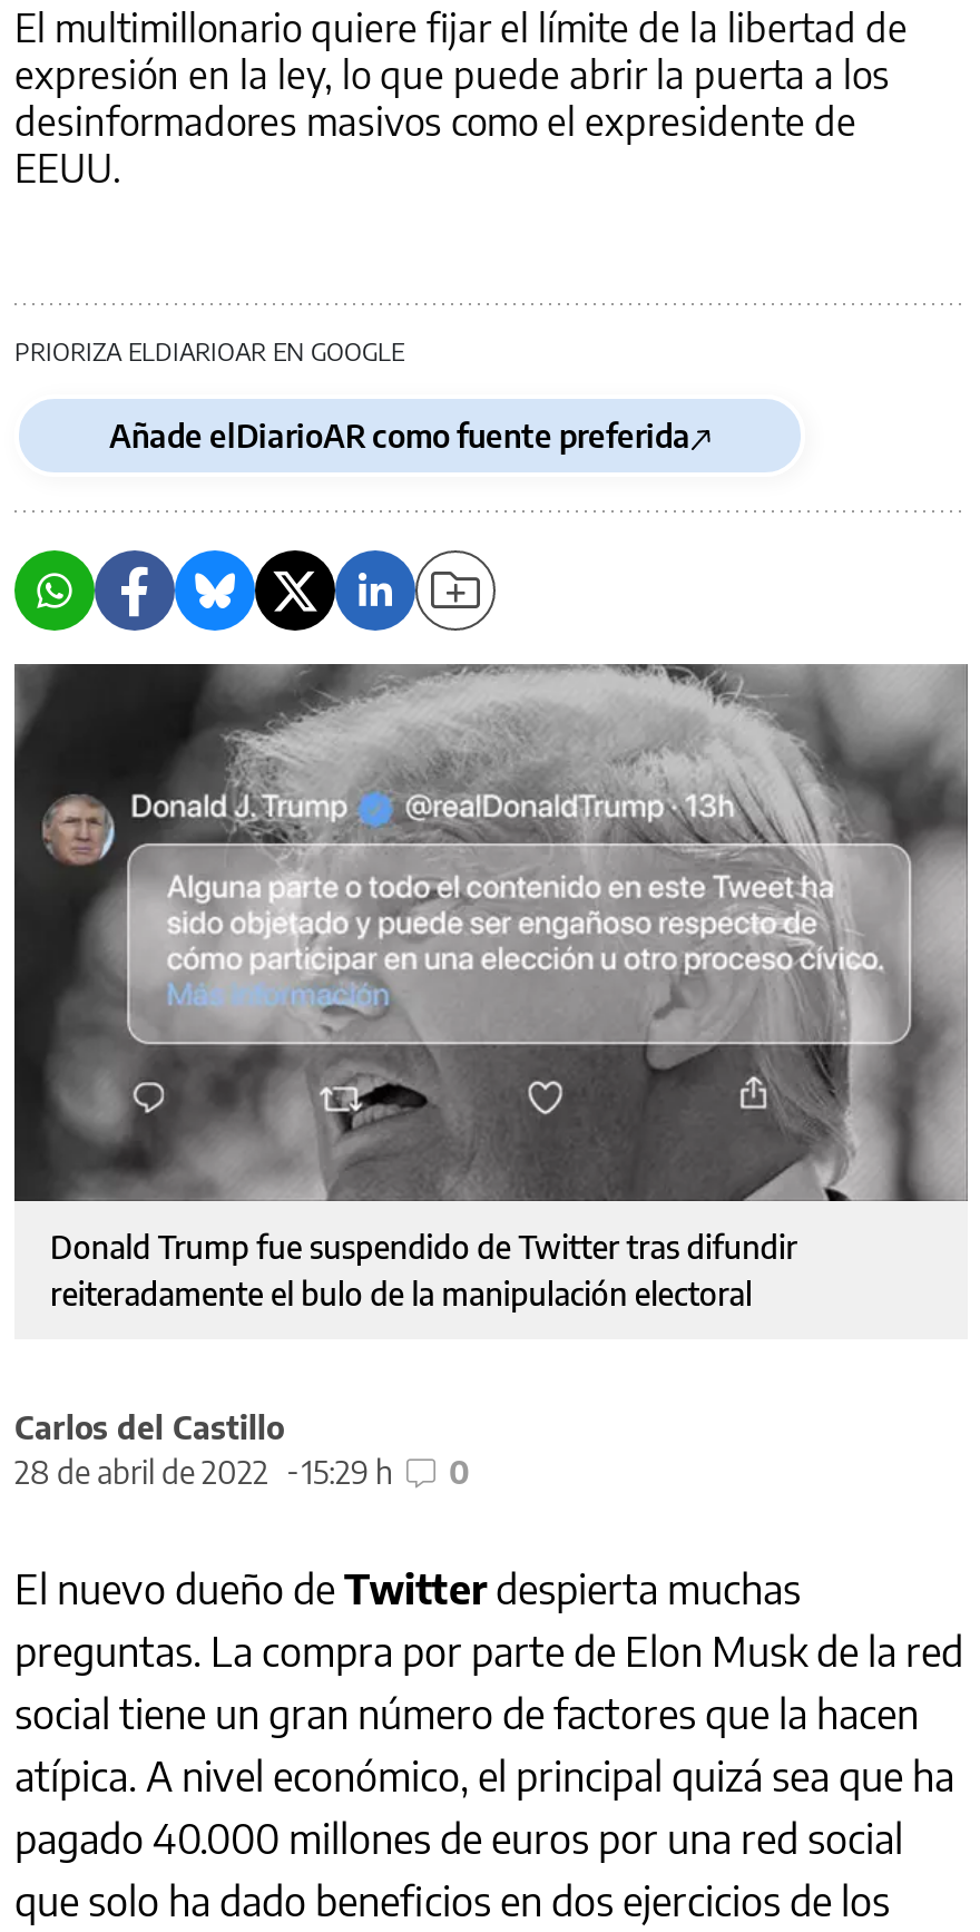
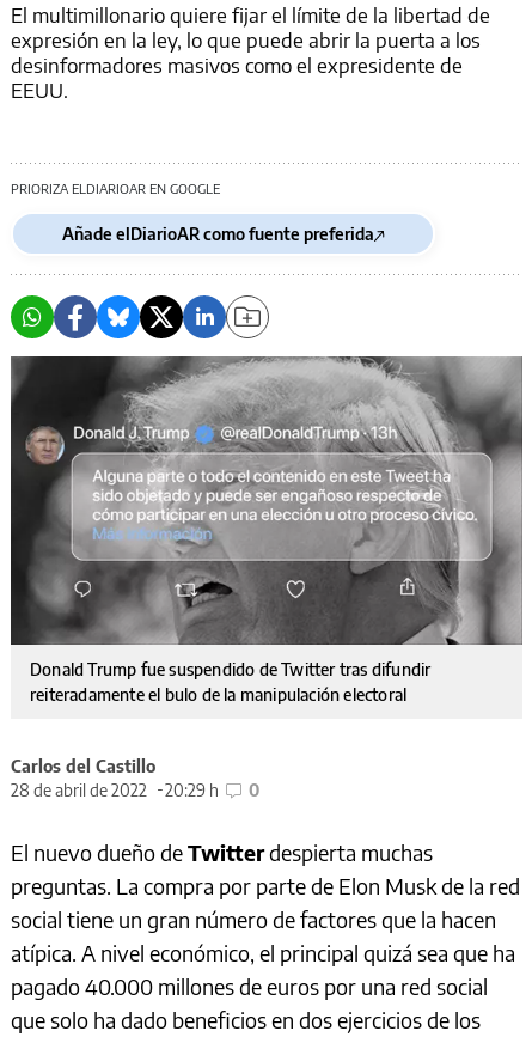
[14,1453,469,1491] 28 de abril de 2022 15:29 h 0 -> [11,780,259,800] 28 de abril de 2022 20:29 h 0

